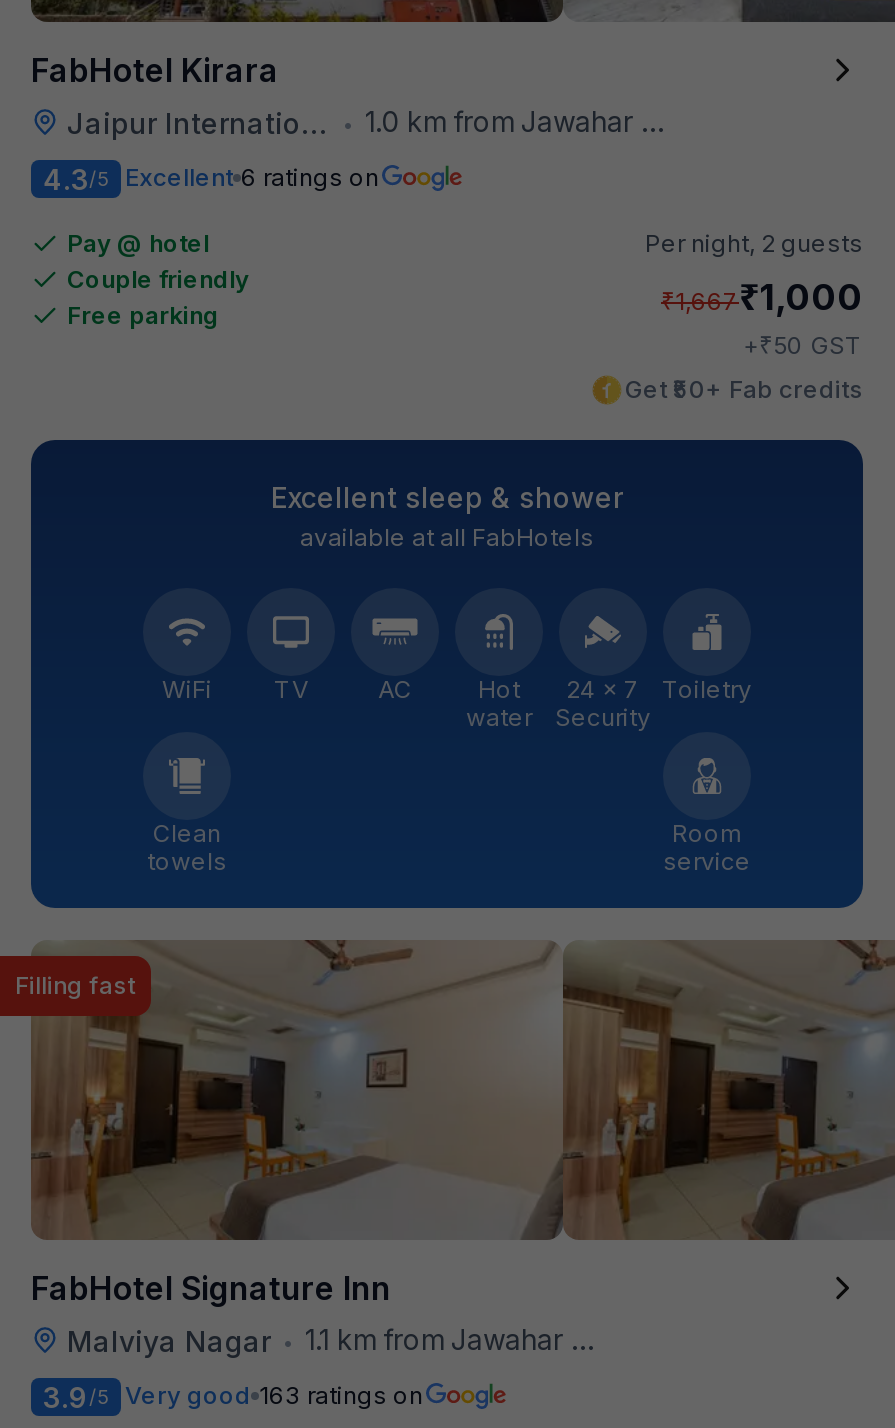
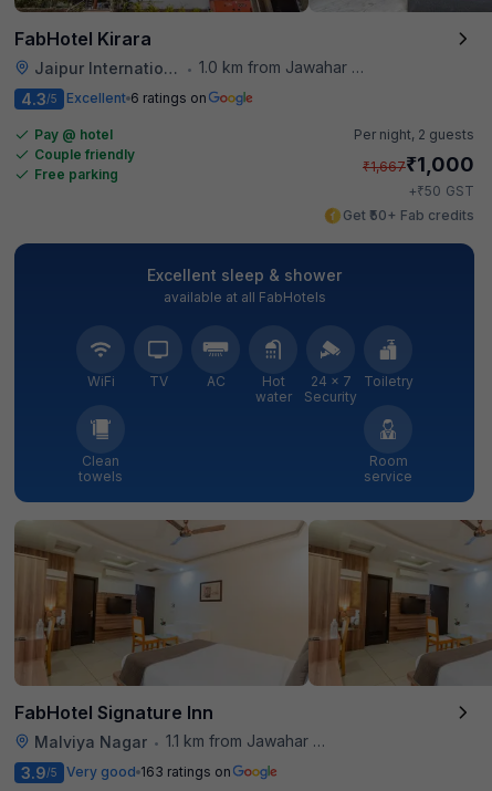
[15,969,135,999] Filling fast -> none

